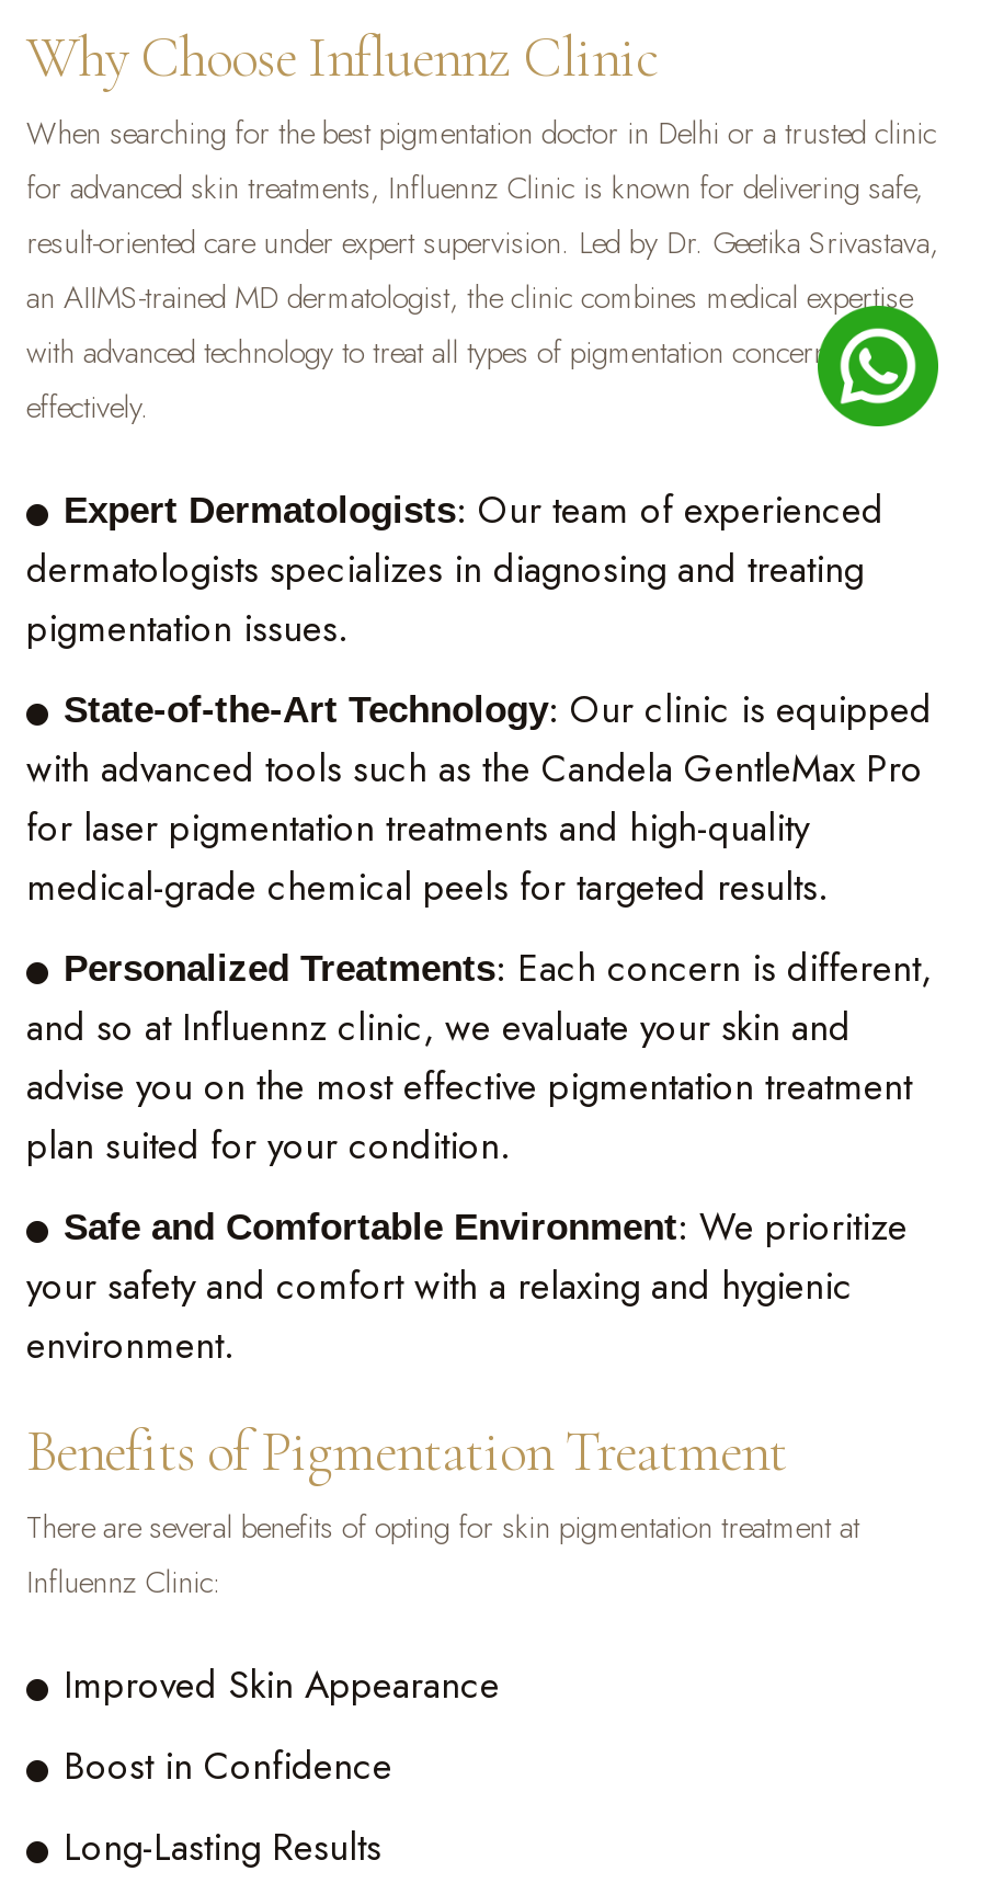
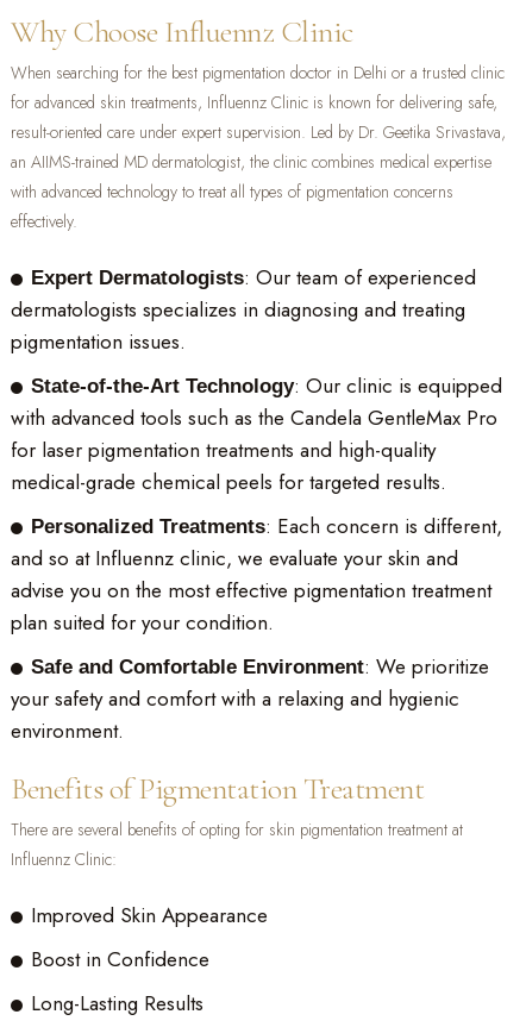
[815,321,940,429] [image] -> none

